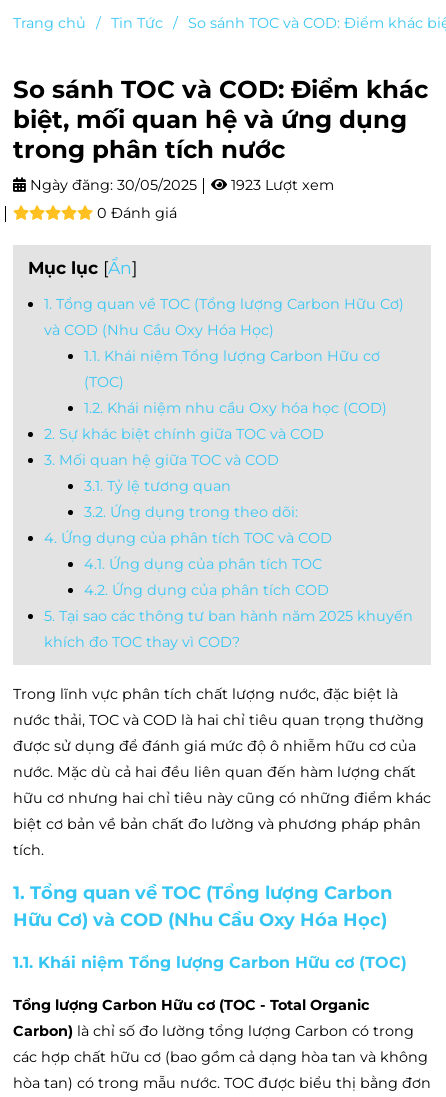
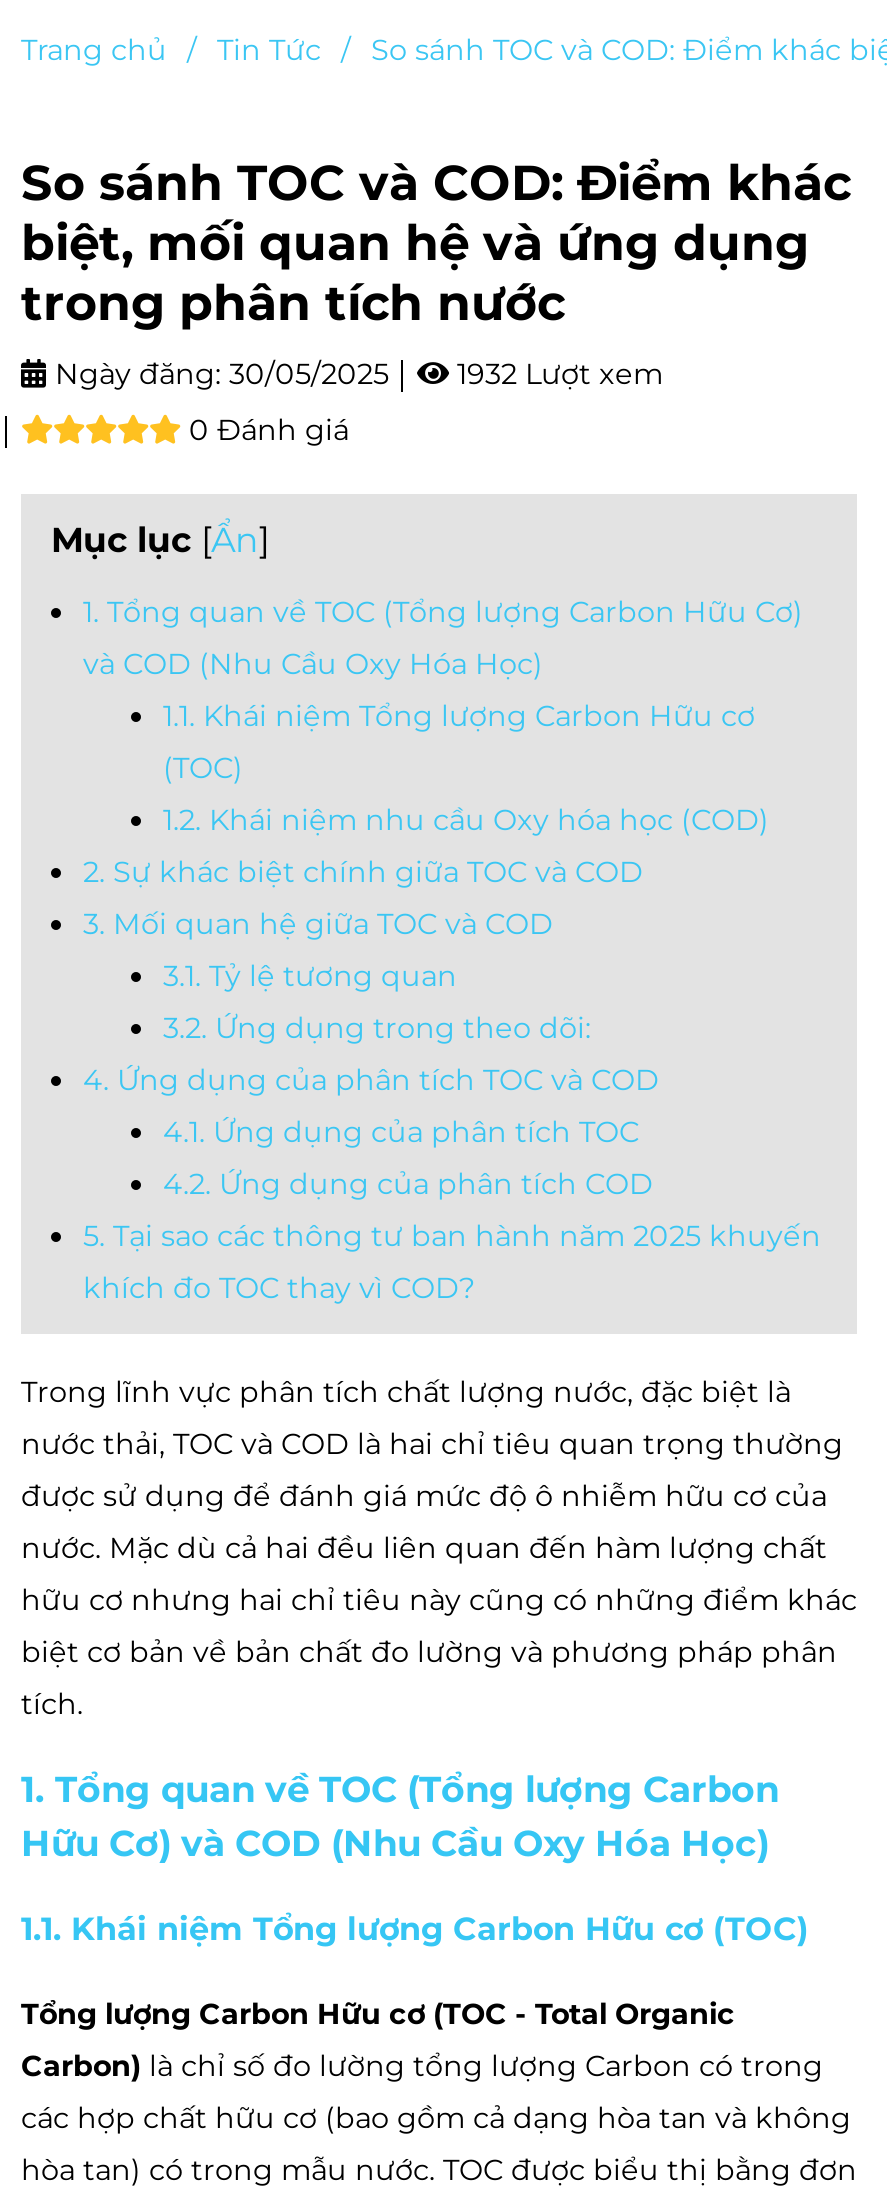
[26,176,334,194] Ngày đăng: 30/05/2025 1923 Lượt xem -> [47,356,663,392] Ngày đăng: 30/05/2025 1932 Lượt xem

